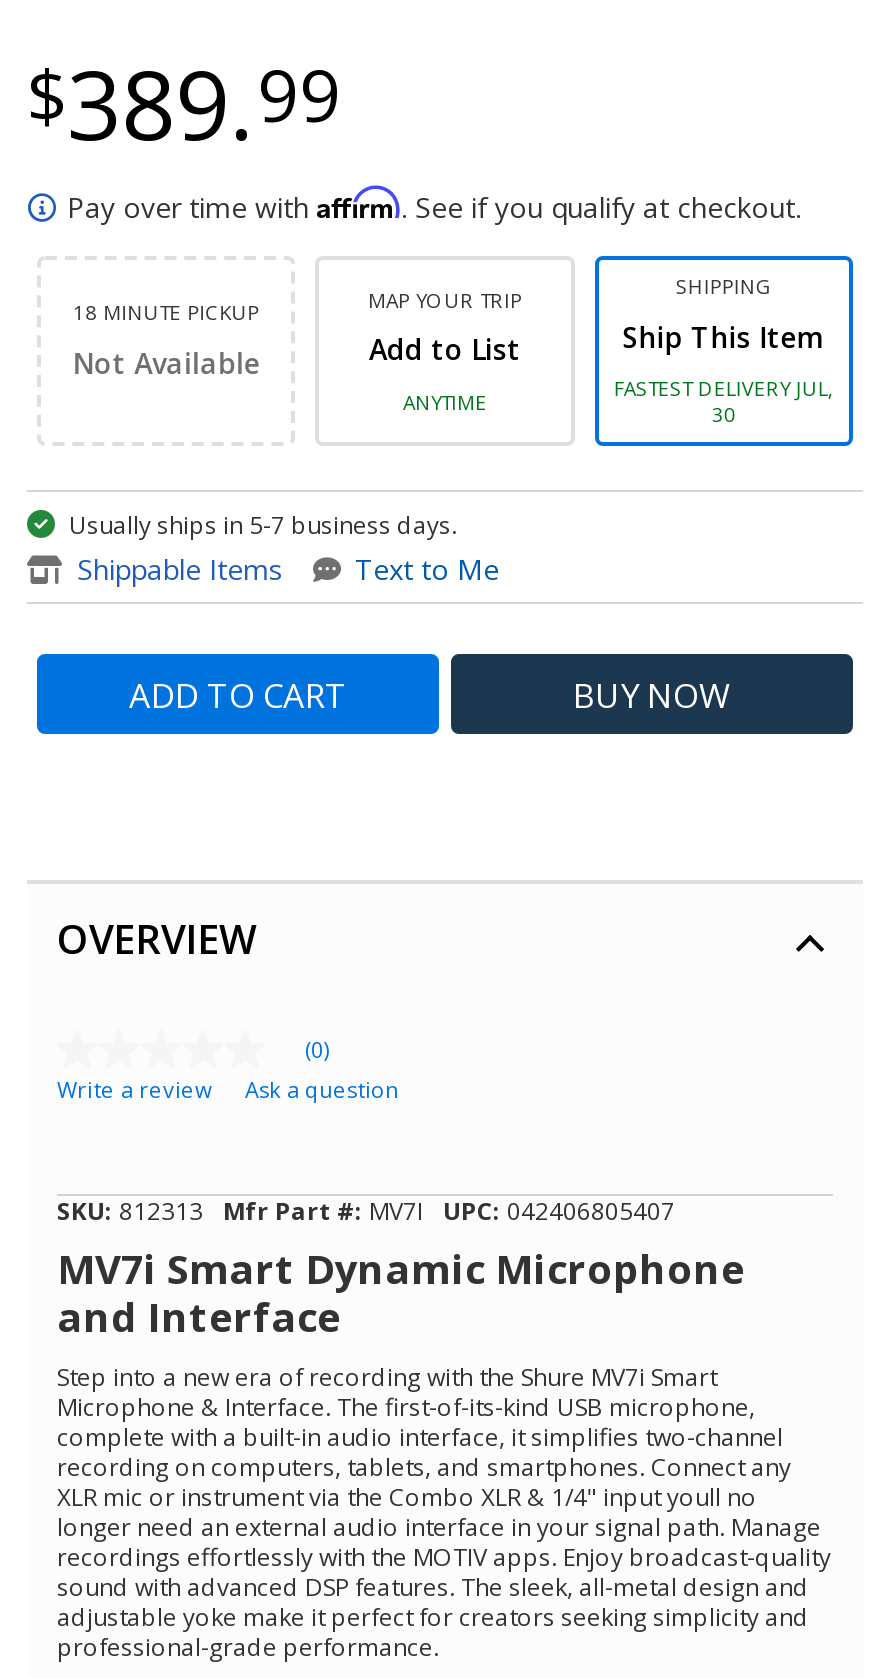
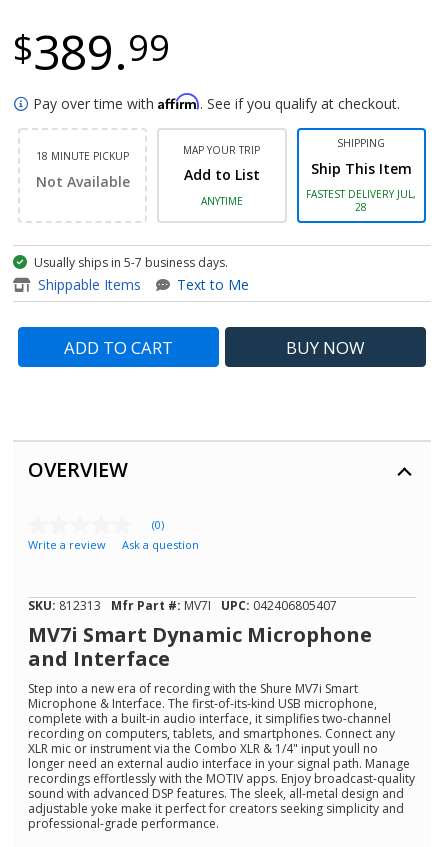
[712,401,736,429] 30 -> [355,200,367,214] 28

